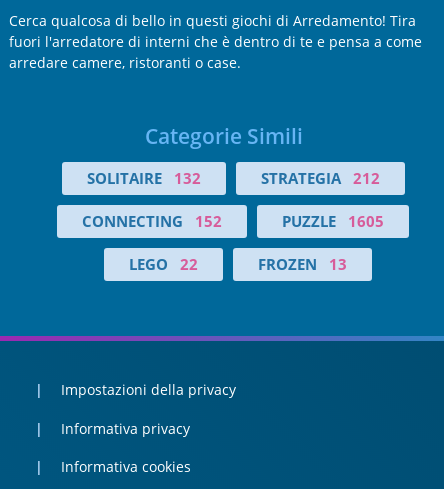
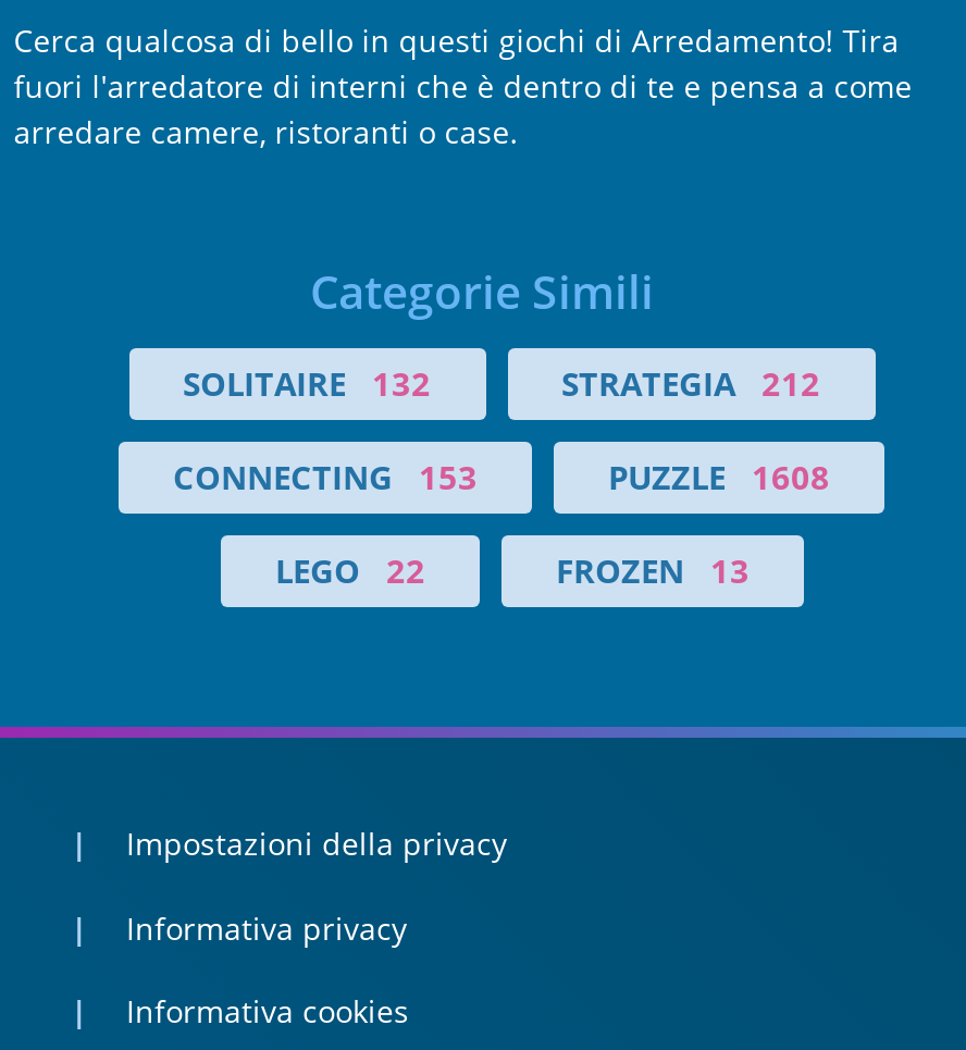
[82,211,222,231] CONNECTING 152 -> [173,456,478,499] CONNECTING 153
[282,211,384,231] PUZZLE 1605 -> [608,456,830,499] PUZZLE 1608

